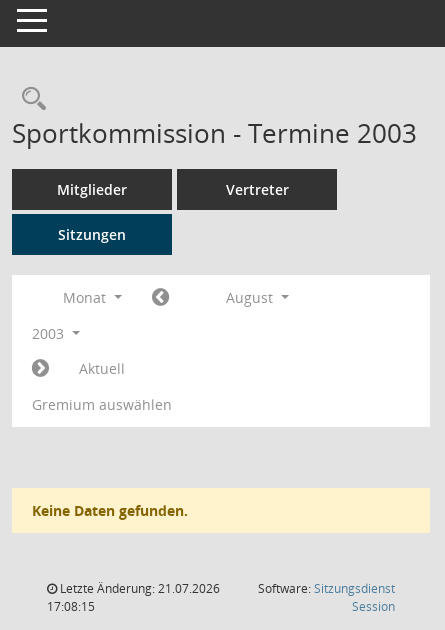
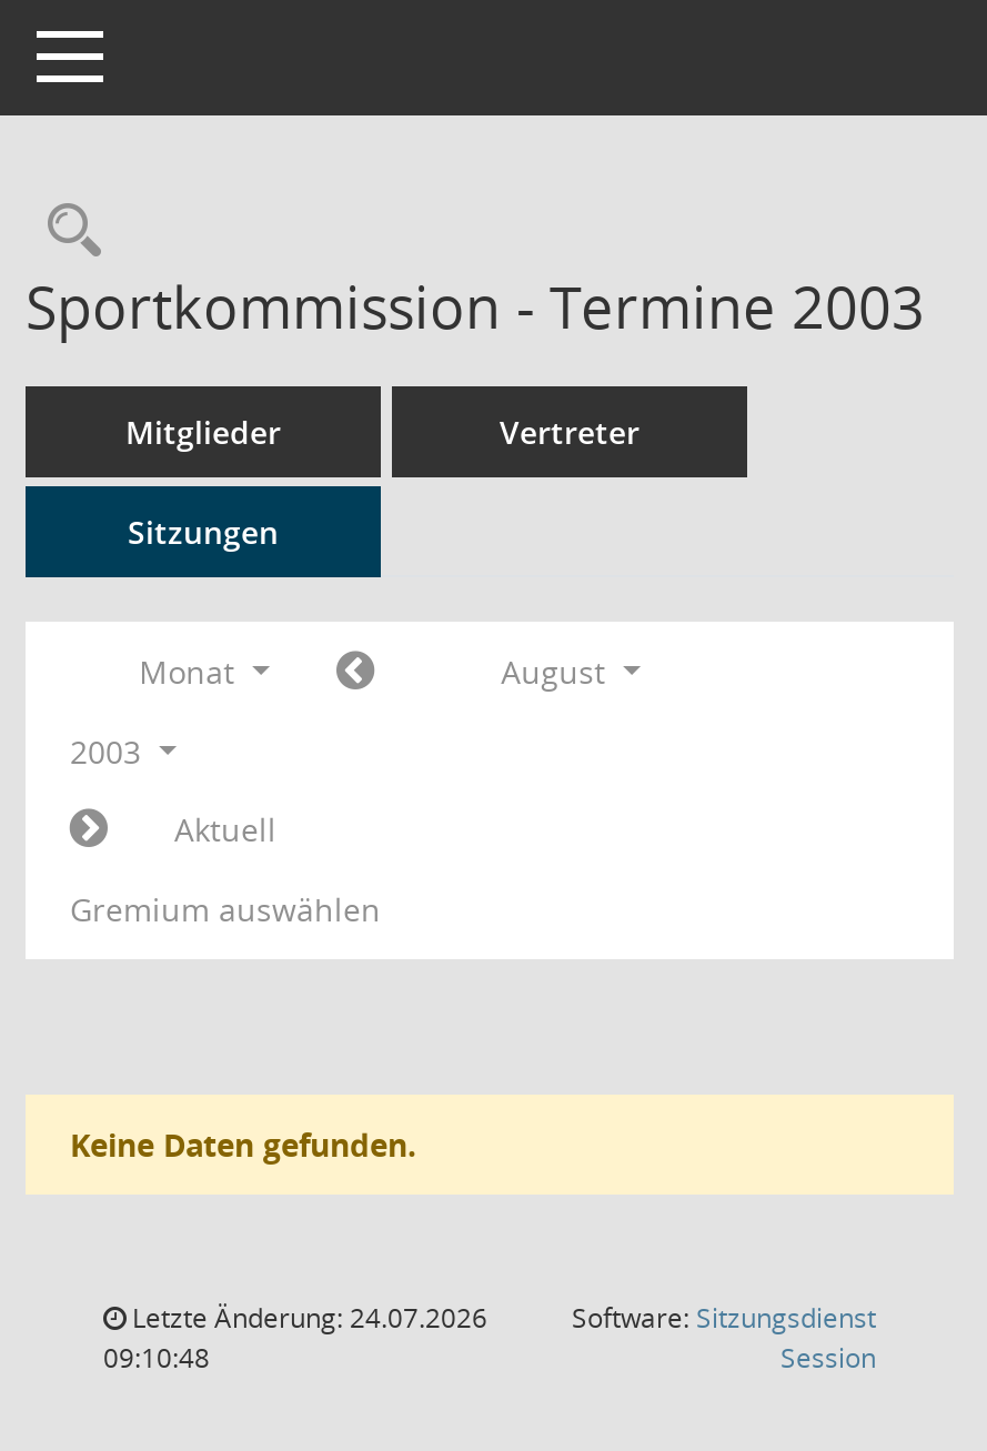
[57,580,220,597] Letzte Änderung: 21.07.2026 -> [125,1299,487,1337] Letzte Änderung: 24.07.2026
[47,598,95,615] 17:08:15 -> [103,1339,210,1377] 09:10:48

